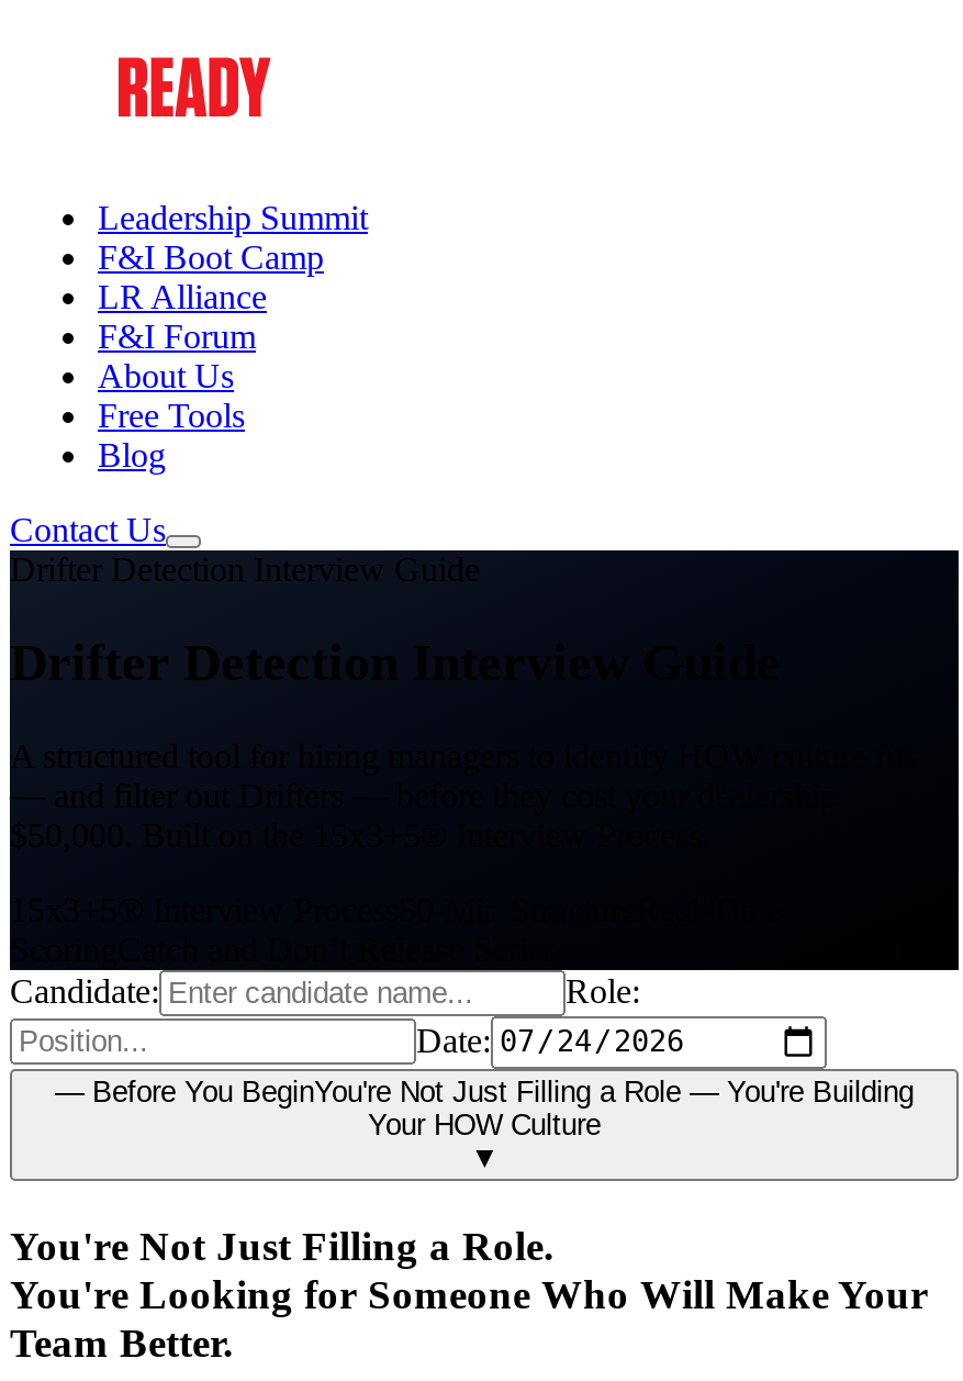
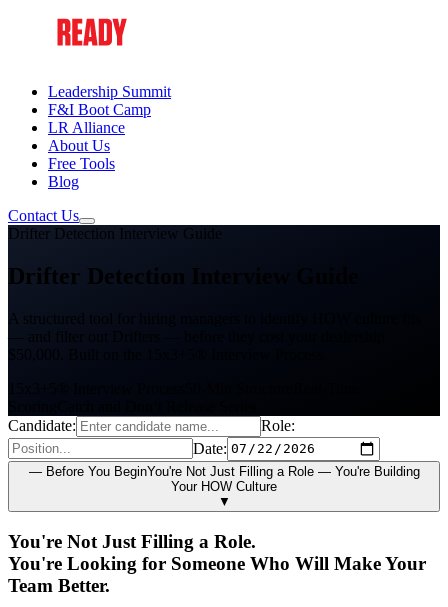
[98,318,256,355] F&I Forum -> none

